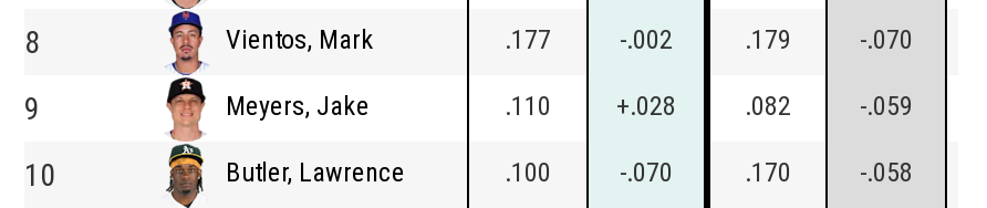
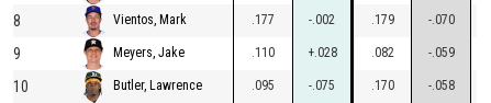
[505,156,551,187] .100 -> [252,77,275,93] .095
[620,156,673,187] -.070 -> [309,77,335,93] -.075

